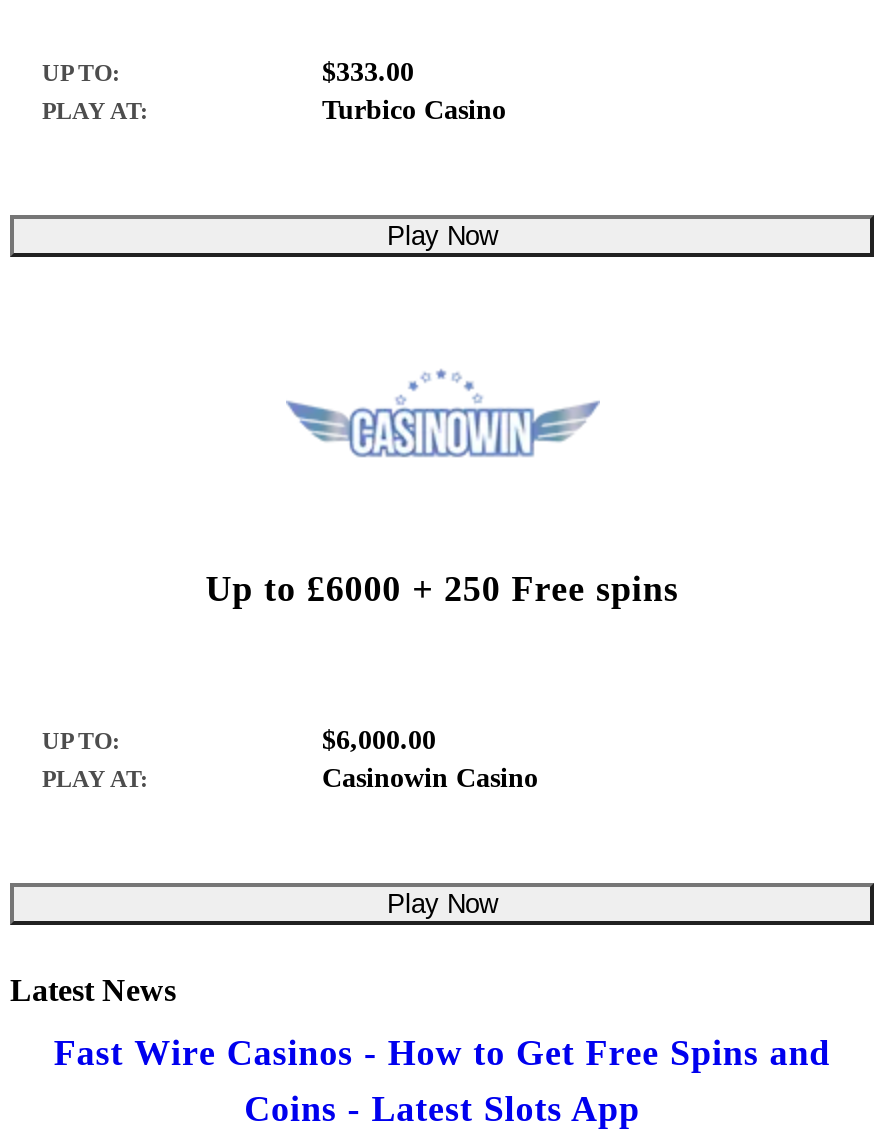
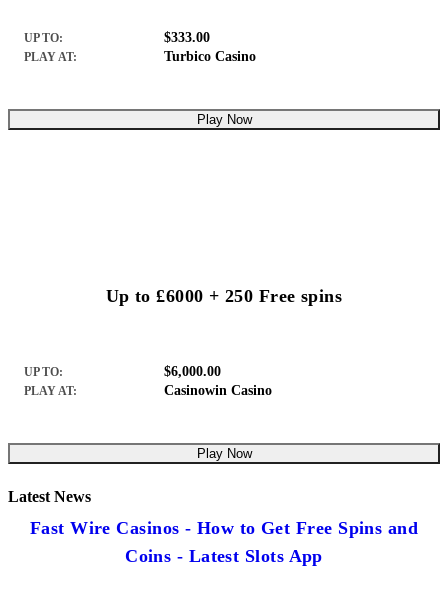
[286,369,600,459] [image] -> none

